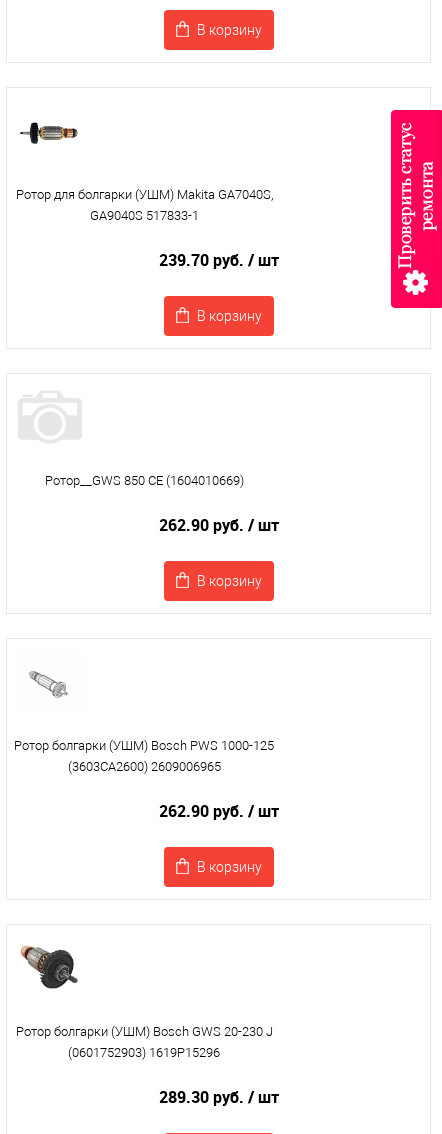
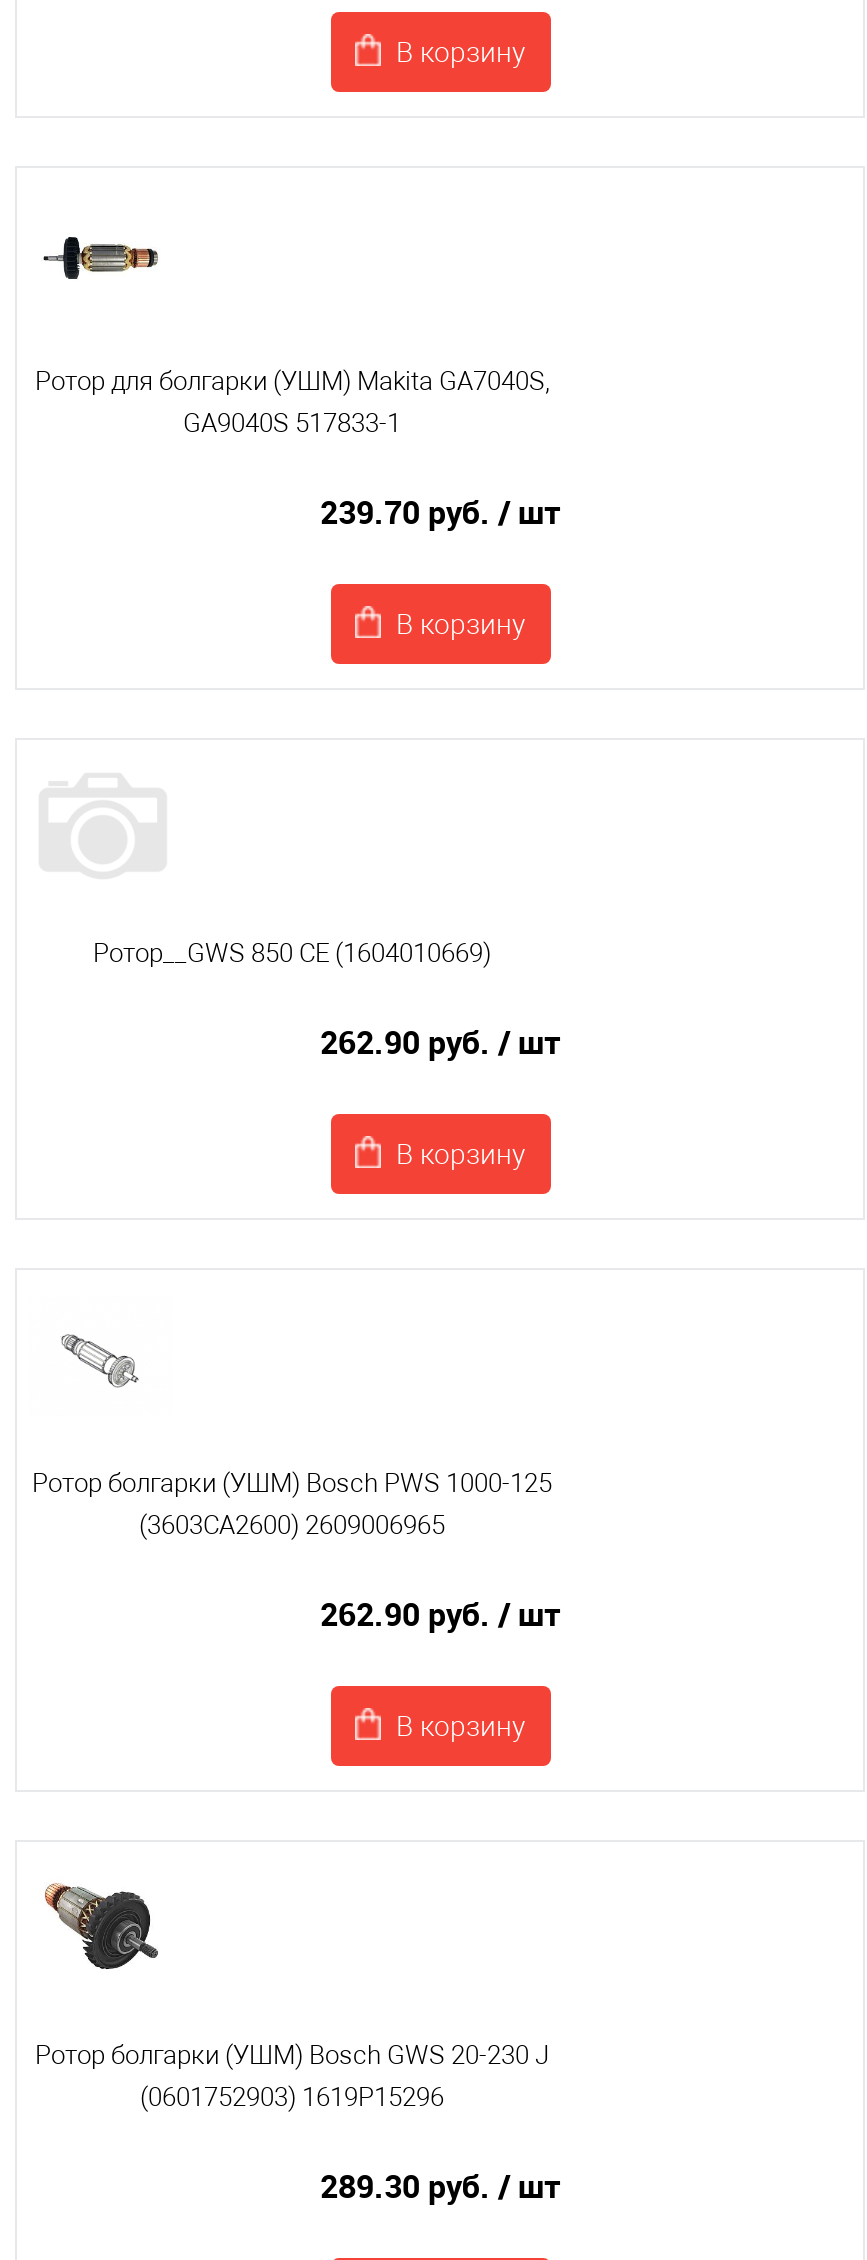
[390,109,439,309] [image] -> none

